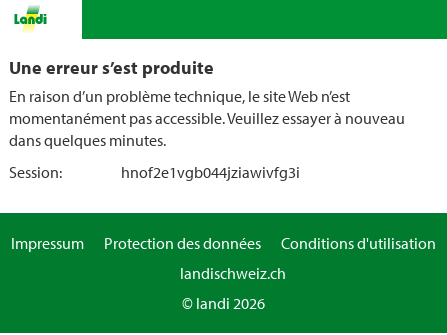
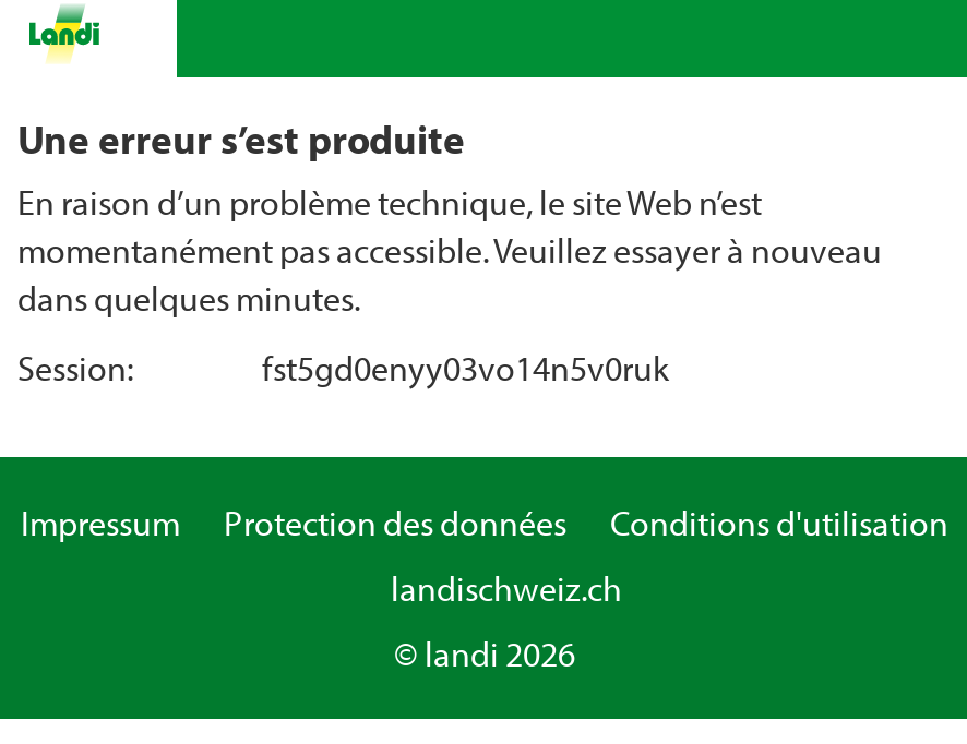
[121,162,300,182] hnof2e1vgb044jziawivfg3i -> [262,346,670,389] fst5gd0enyy03vo14n5v0ruk

